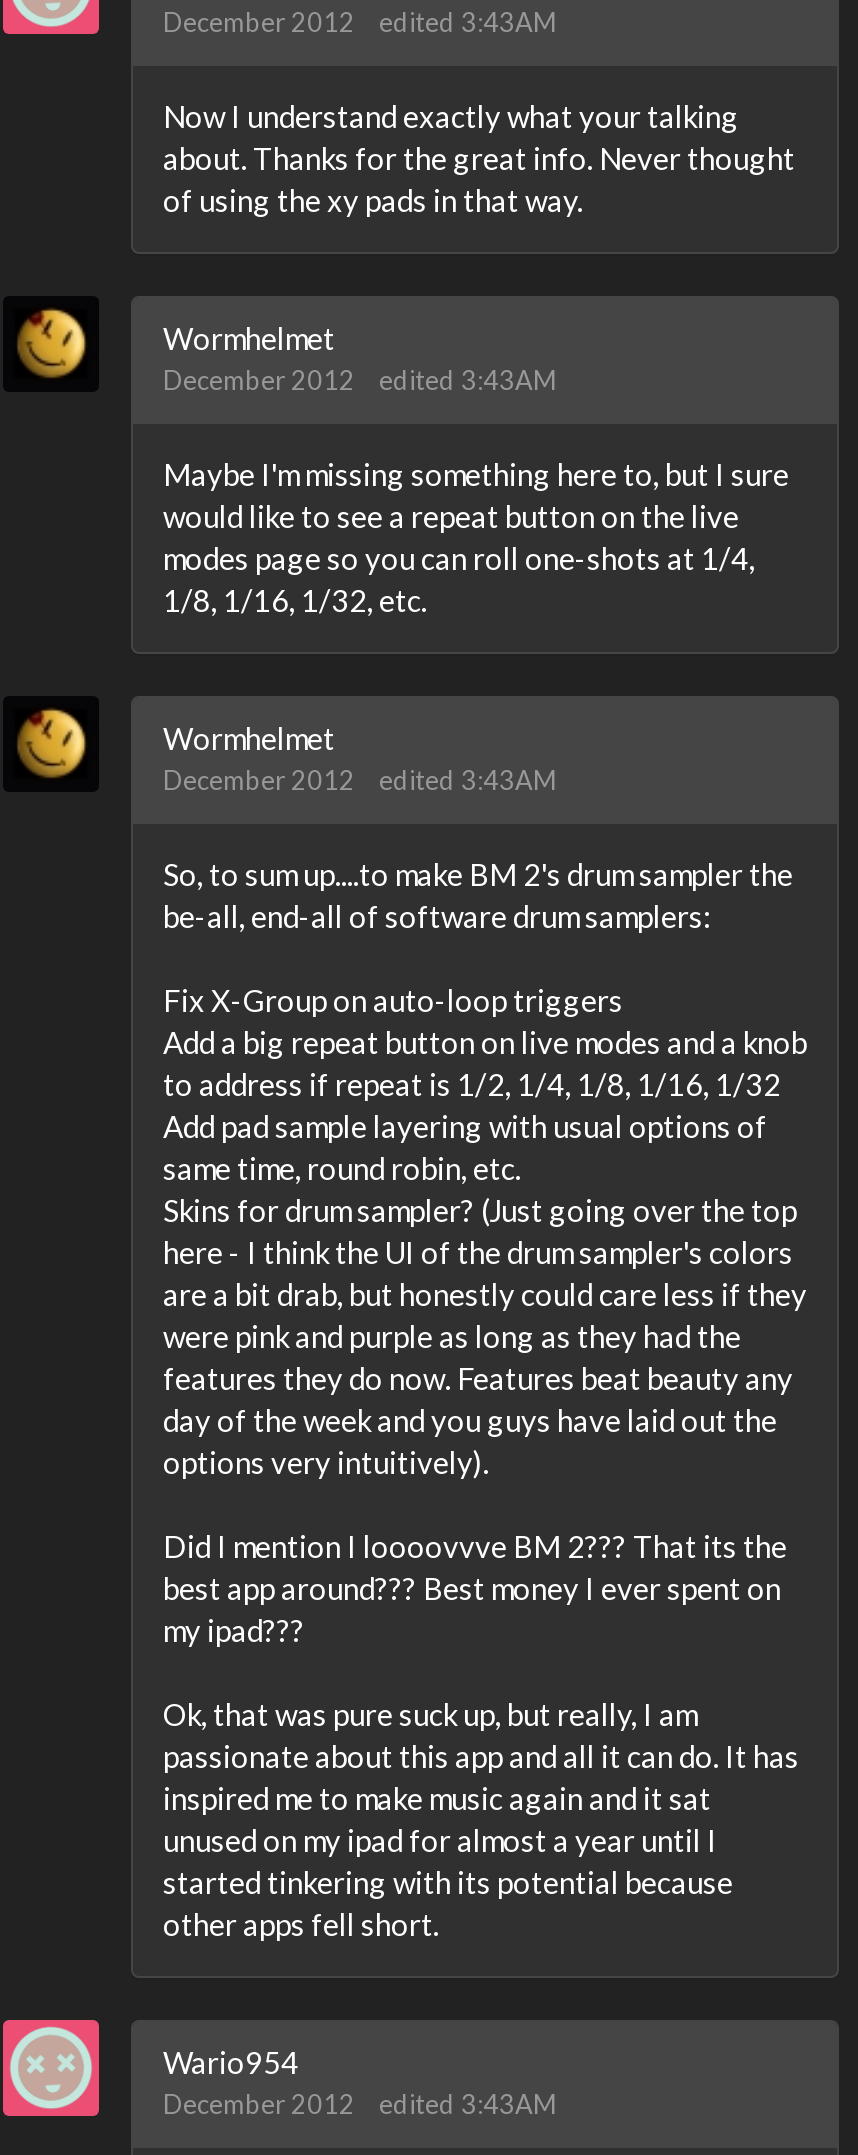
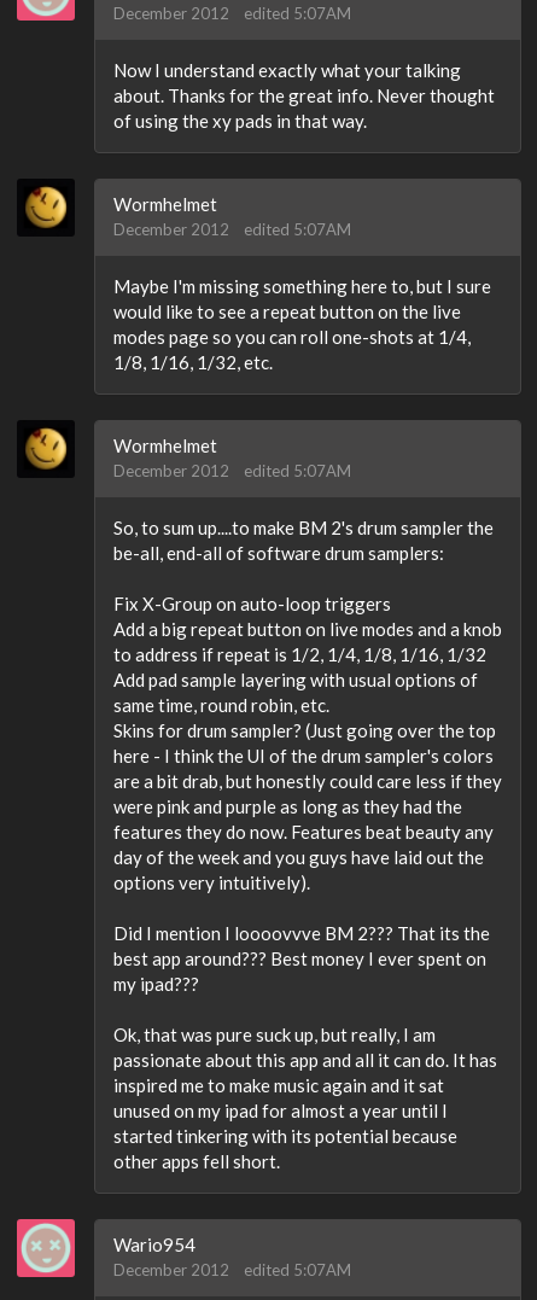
[163,6,557,38] December 2012 edited 3:43AM -> [113,4,351,23] December 2012 edited 5:07AM
[163,364,557,396] December 2012 edited 3:43AM -> [113,220,351,239] December 2012 edited 5:07AM
[163,764,557,796] December 2012 edited 3:43AM -> [113,461,351,480] December 2012 edited 5:07AM
[163,2088,557,2120] December 2012 edited 3:43AM -> [113,1260,351,1279] December 2012 edited 5:07AM

